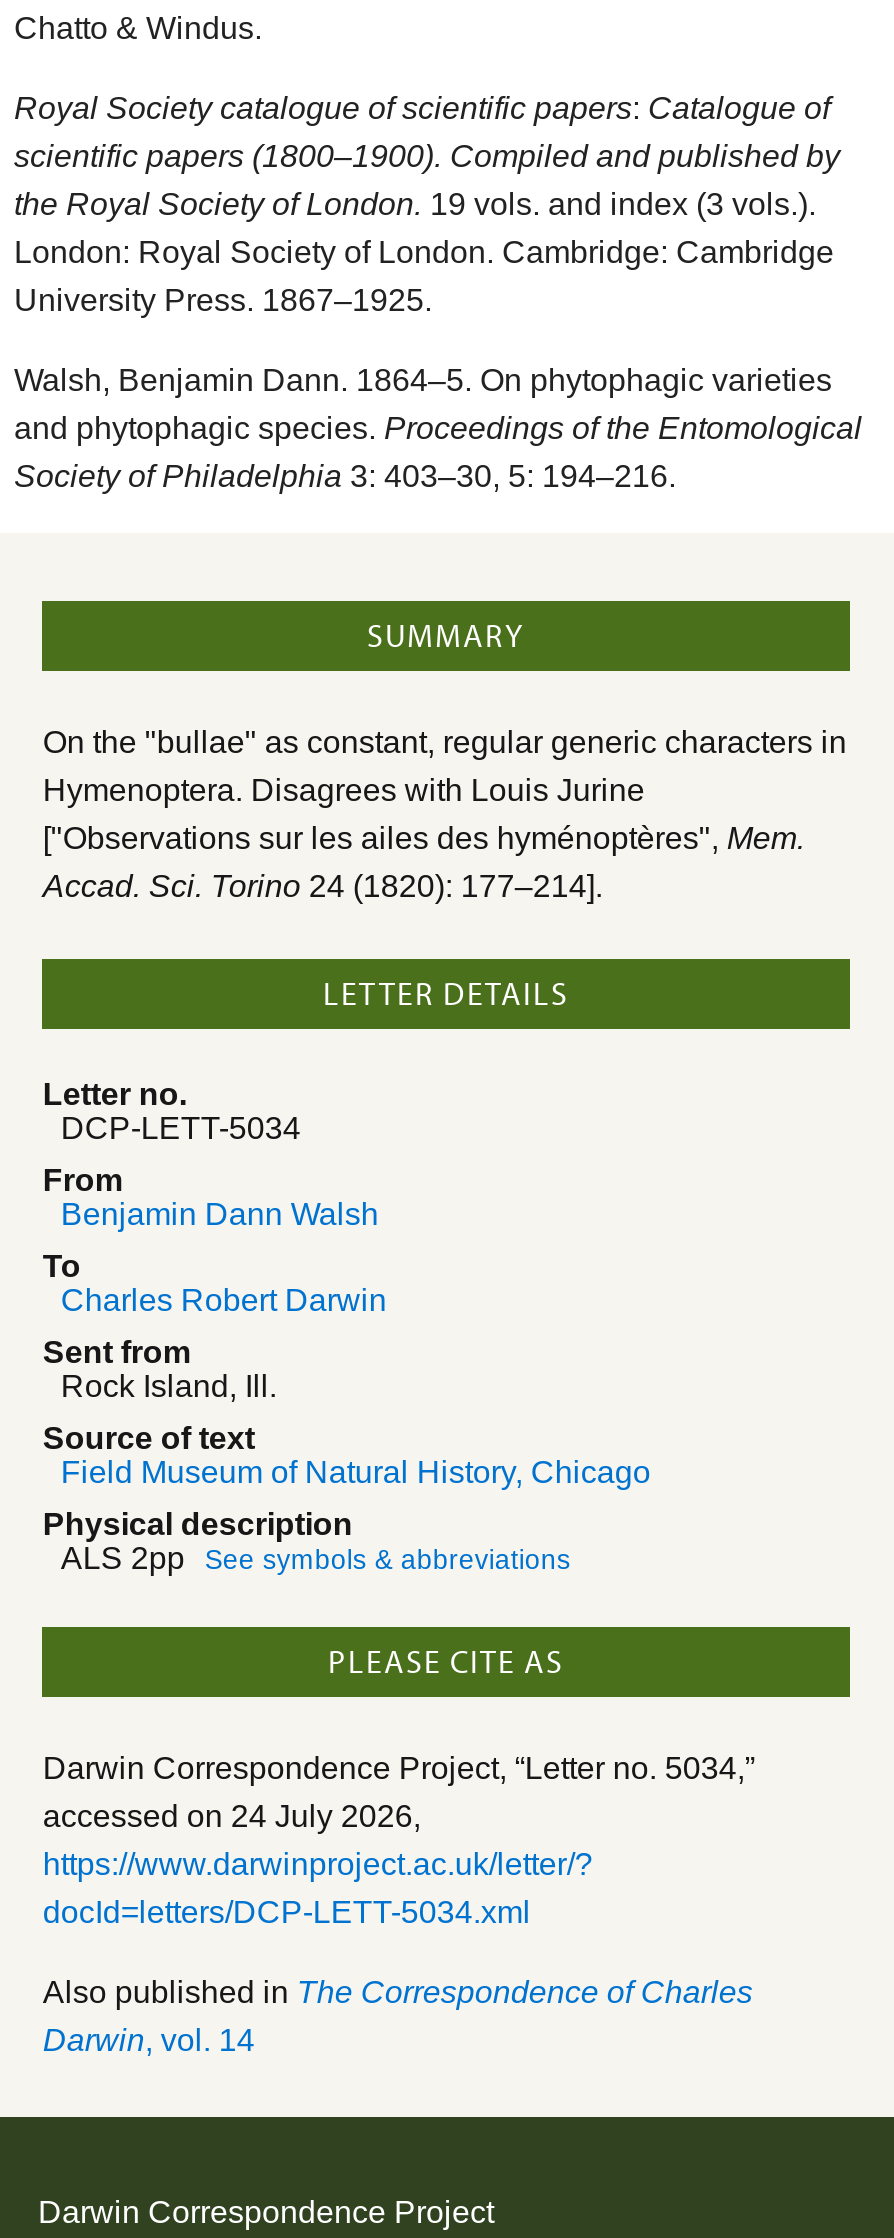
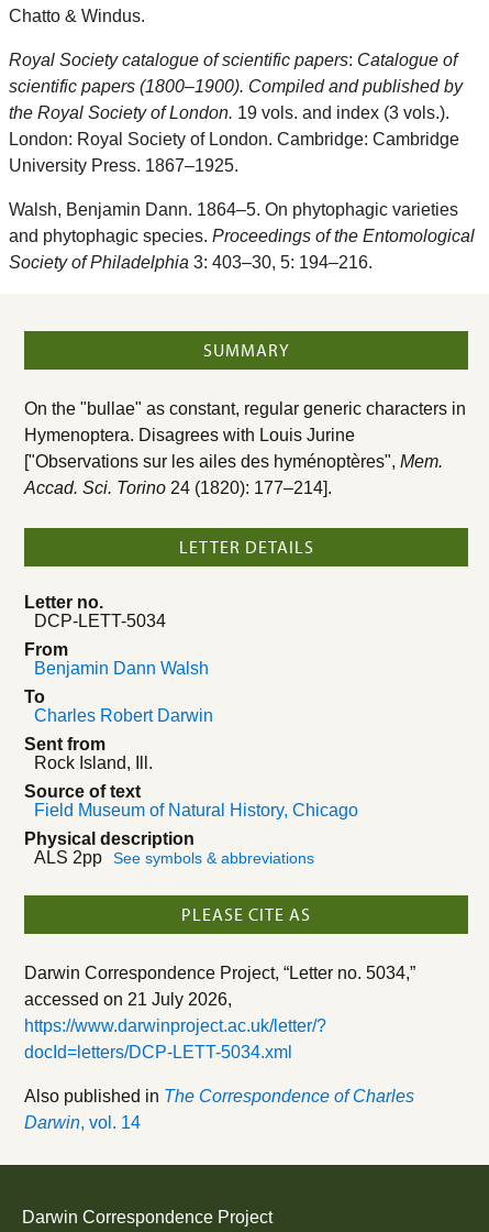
[43,1798,421,1832] accessed on 24 July 2026, -> [25,989,232,1008] accessed on 21 July 2026,

